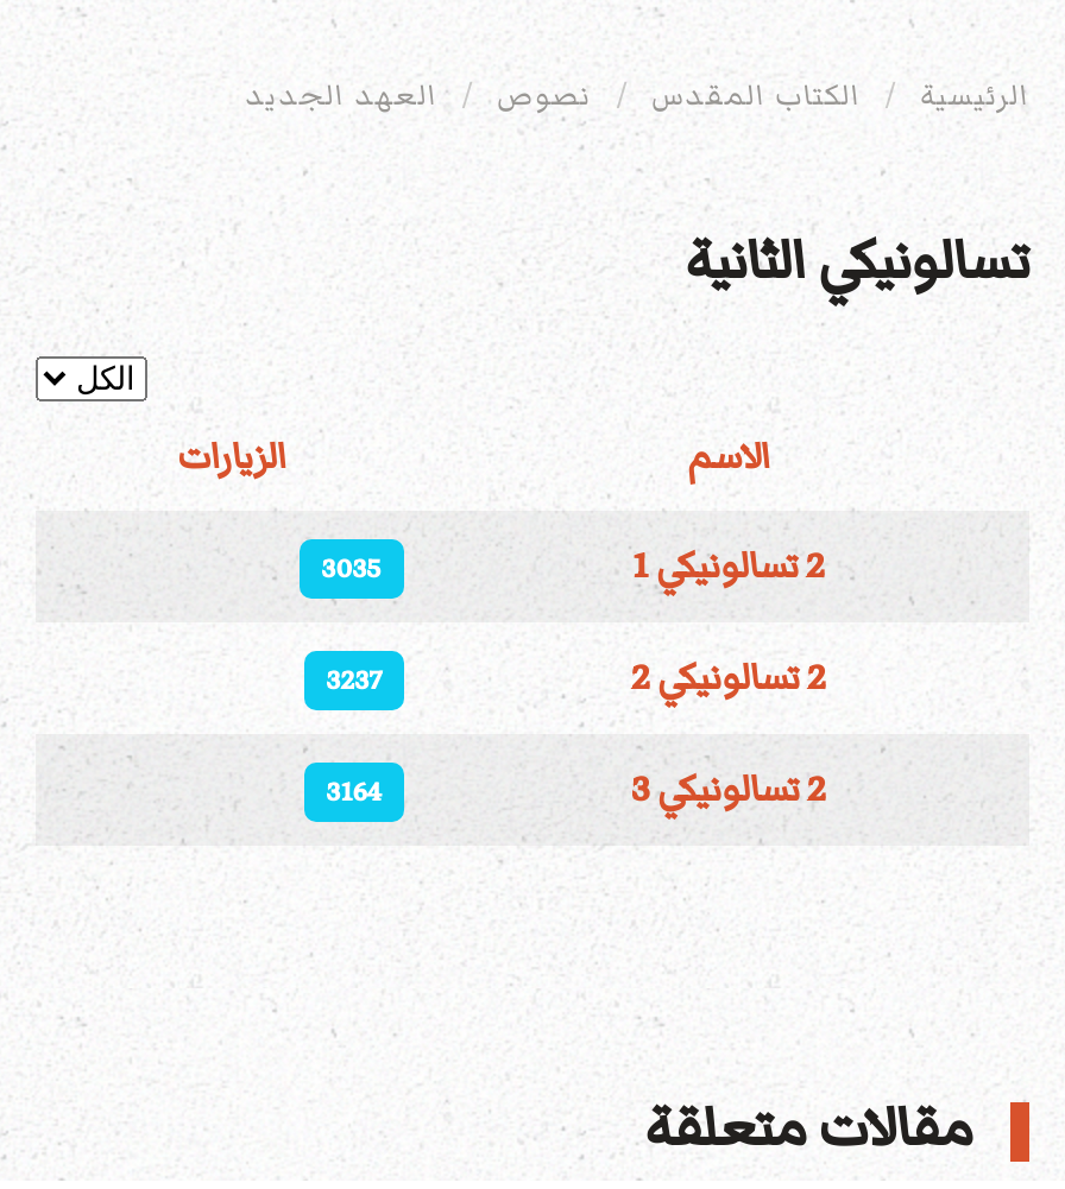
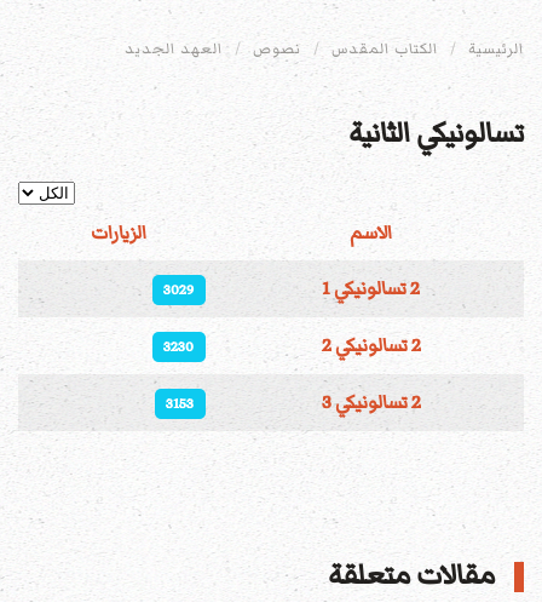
[321,546,381,589] 3035 -> [164,279,194,300] 3029
[326,658,381,701] 3237 -> [164,335,194,357] 3230
[326,770,381,812] 3164 -> [166,392,194,414] 3153

